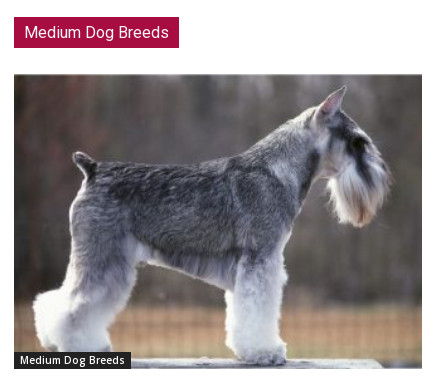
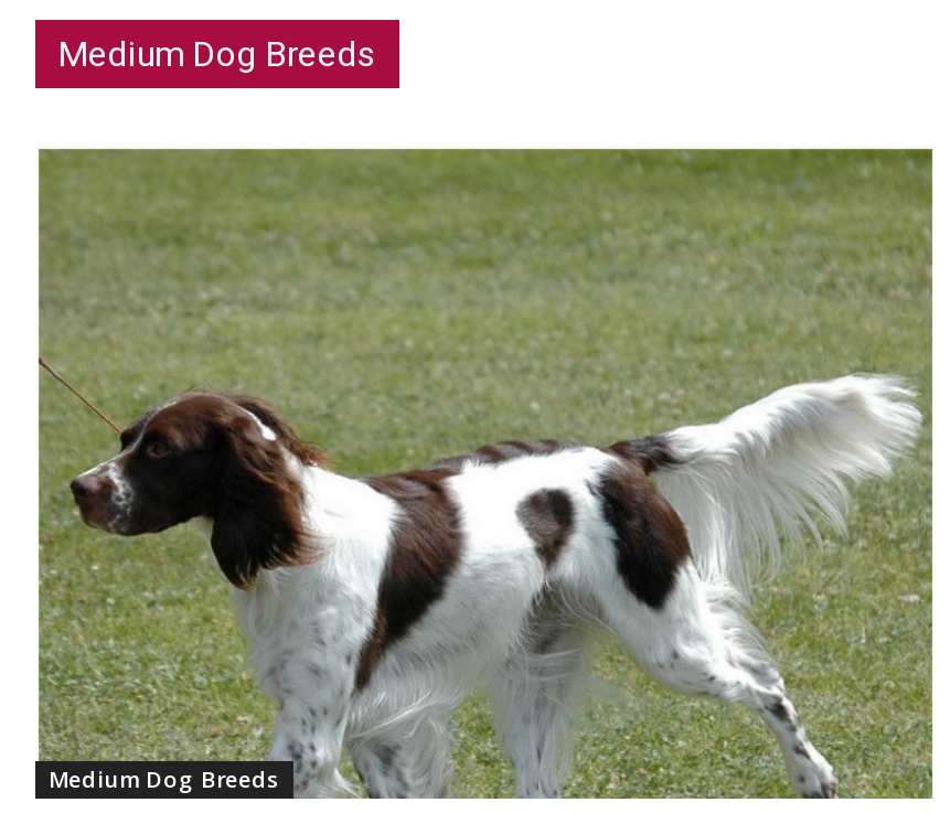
[13,74,423,370] [image] -> [35,147,936,802] [image]

